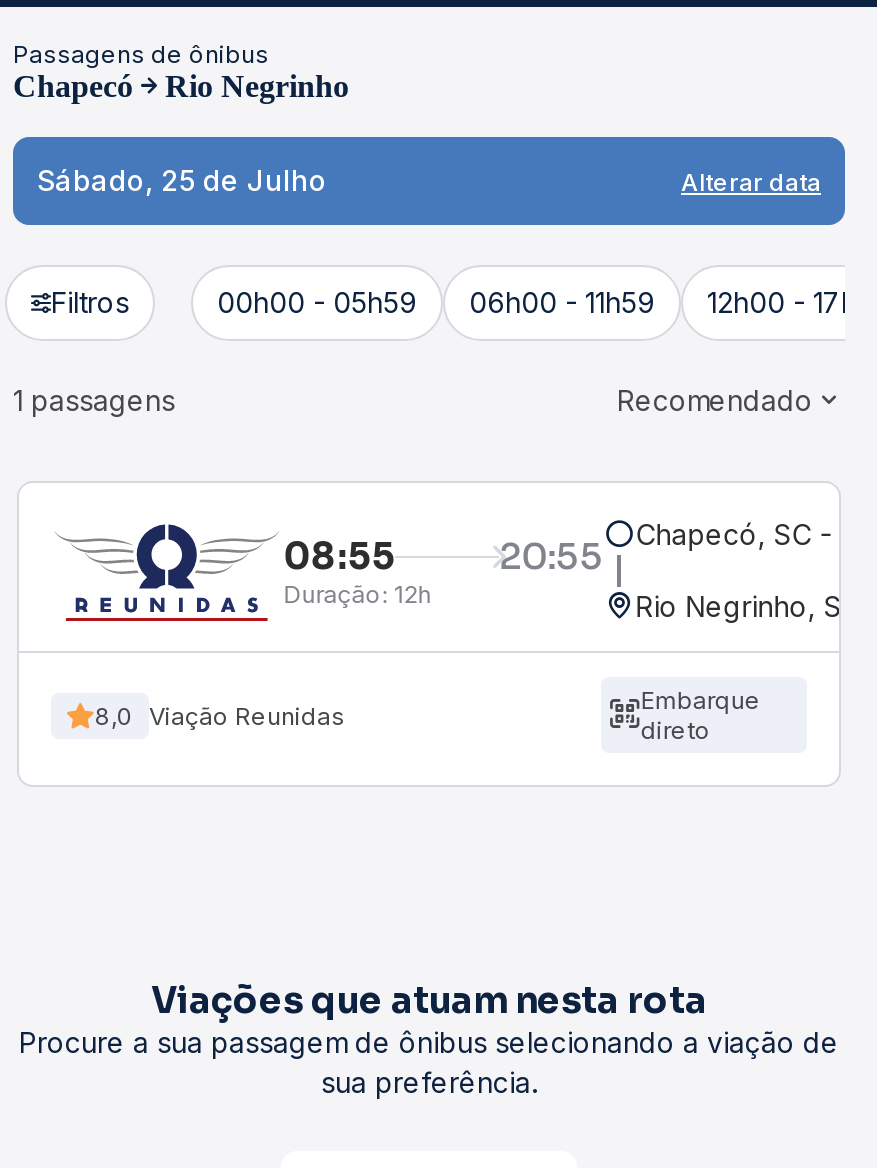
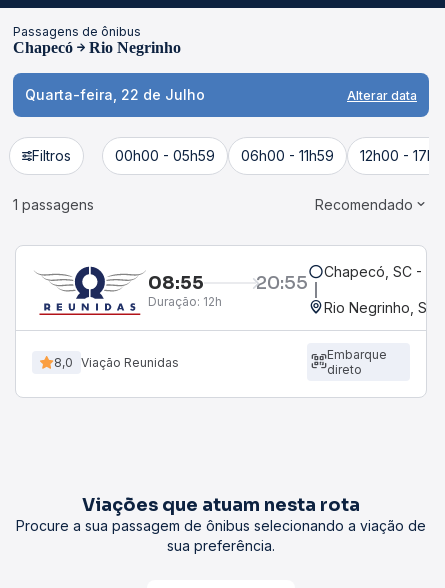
[37,163,327,197] Sábado, 25 de Julho -> [25,86,205,103] Quarta-feira, 22 de Julho

